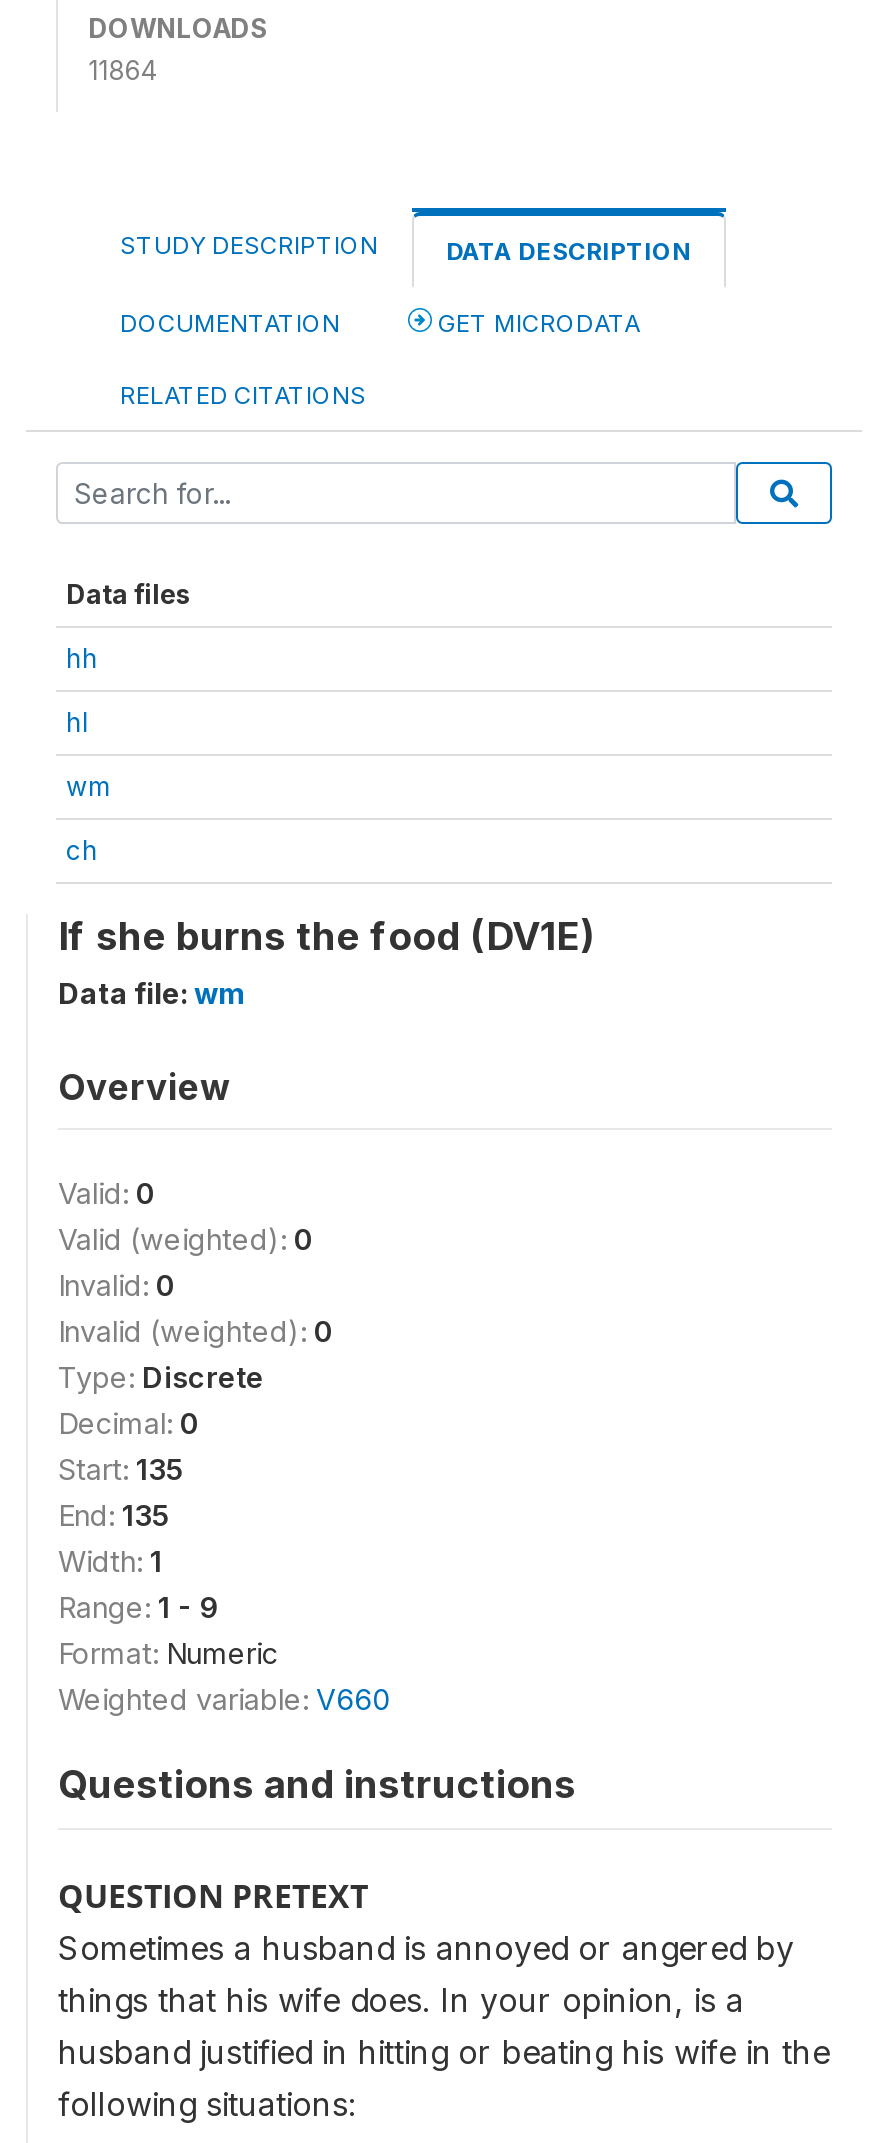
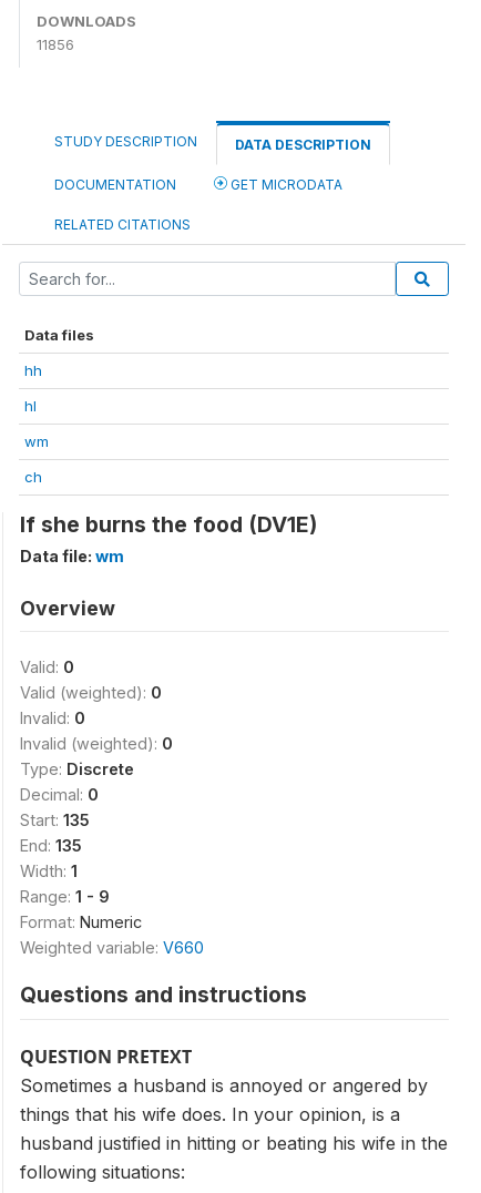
[88,54,156,86] 11864 -> [37,35,74,53] 11856

